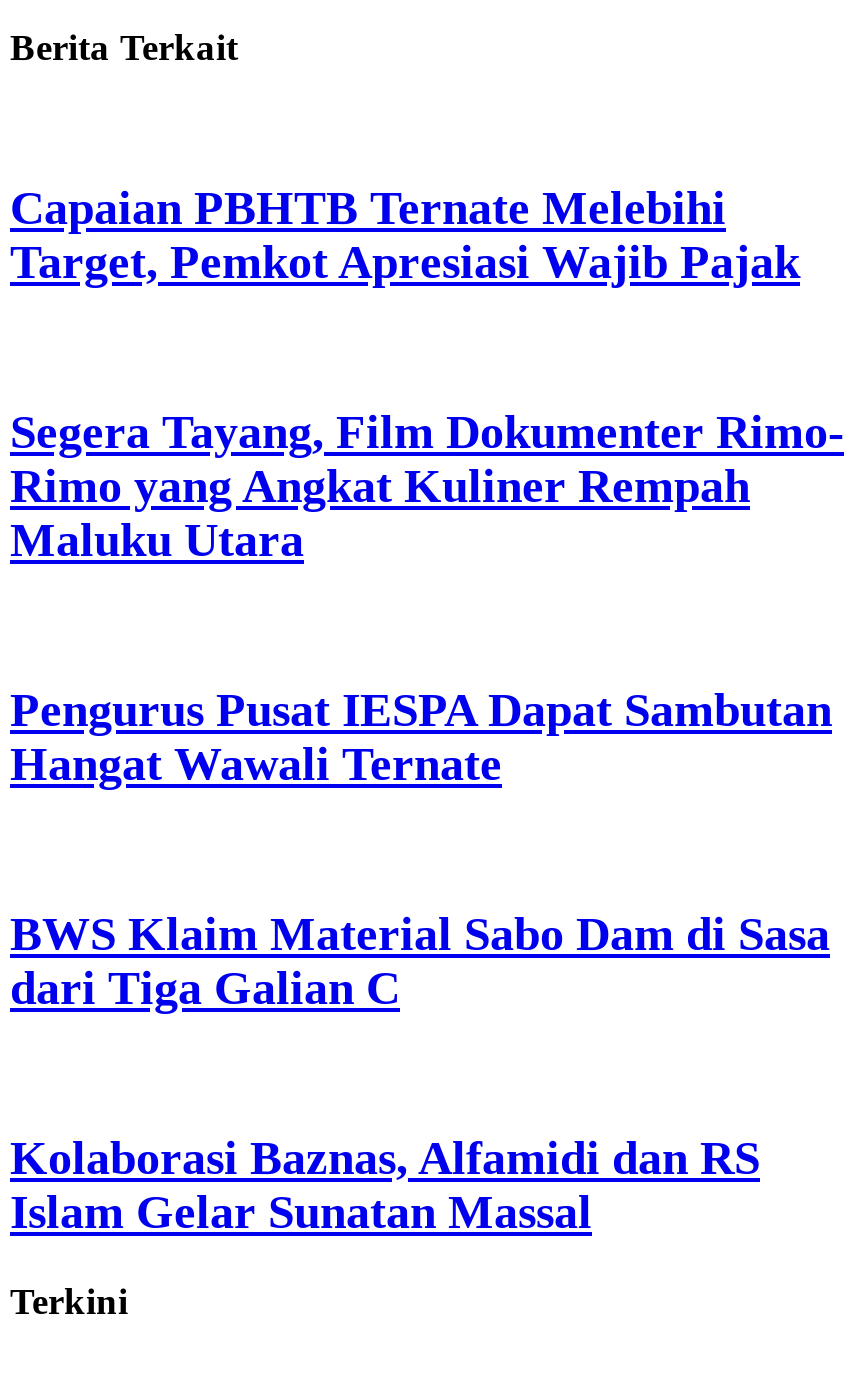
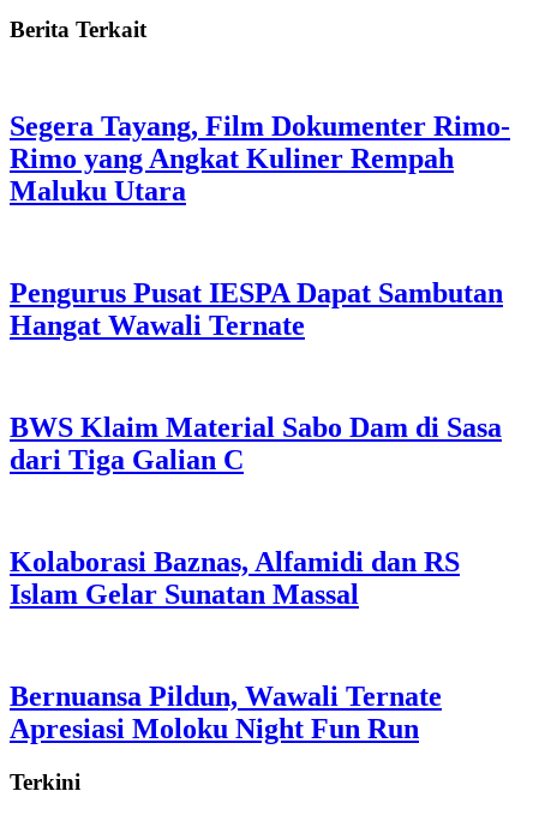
[10,183,800,289] Capaian PBHTB Ternate Melebihi | Target, Pemkot Apresiasi Wajib Pajak -> none
moved [10,407,844,1237] -> [10,111,510,610]: Segera Tayang, Film Dokumenter Rimo- | Rimo yang Angkat Kuliner Rempah | Maluku Utara | ... | Kolaborasi Baznas, Alfamidi dan RS | Islam Gelar Sunatan Massal
none -> [10,680,442,744] Bernuansa Pildun, Wawali Ternate | Apresiasi Moloku Night Fun Run

